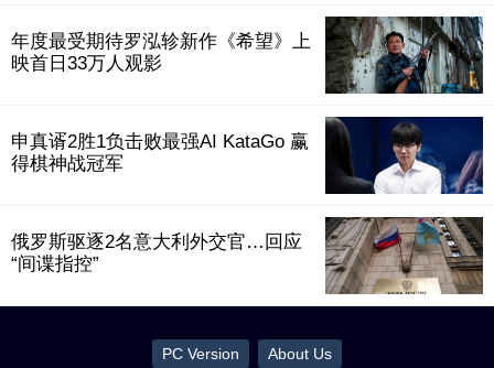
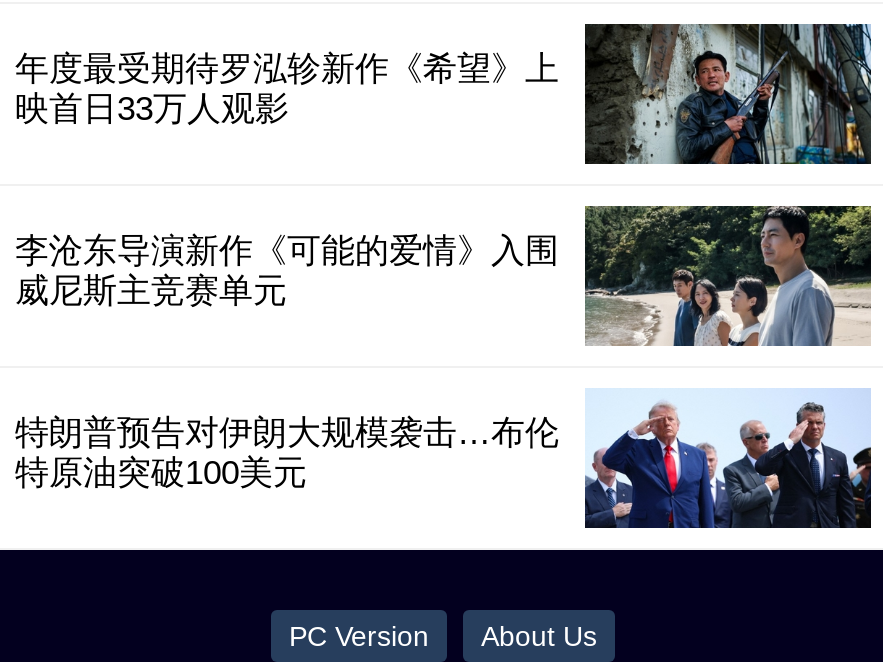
[11,116,484,195] [image] | 申真谞2胜1负击败最强AI KataGo 赢 | 得棋神战冠军 -> [15,204,873,348] [image] | 李沧东导演新作《可能的爱情》入围 | 威尼斯主竞赛单元
[11,216,484,295] [image] | 俄罗斯驱逐2名意大利外交官…回应 | “间谍指控” -> [15,388,873,530] [image] | 特朗普预告对伊朗大规模袭击…布伦 | 特原油突破100美元

